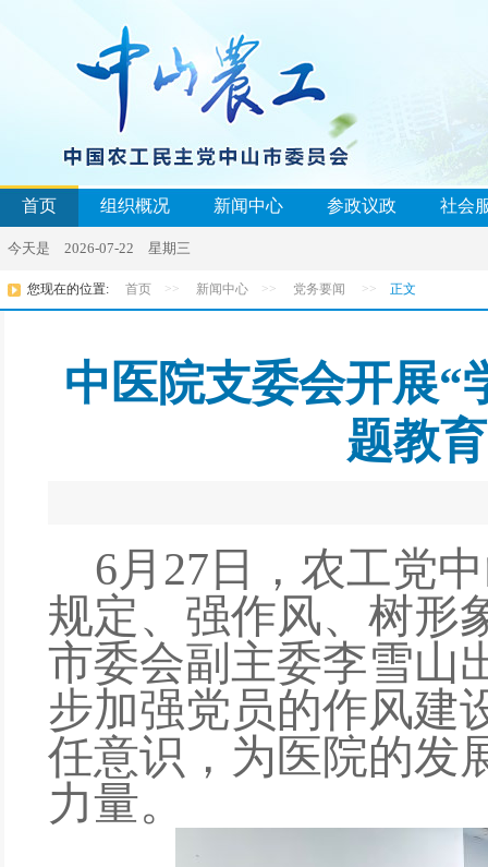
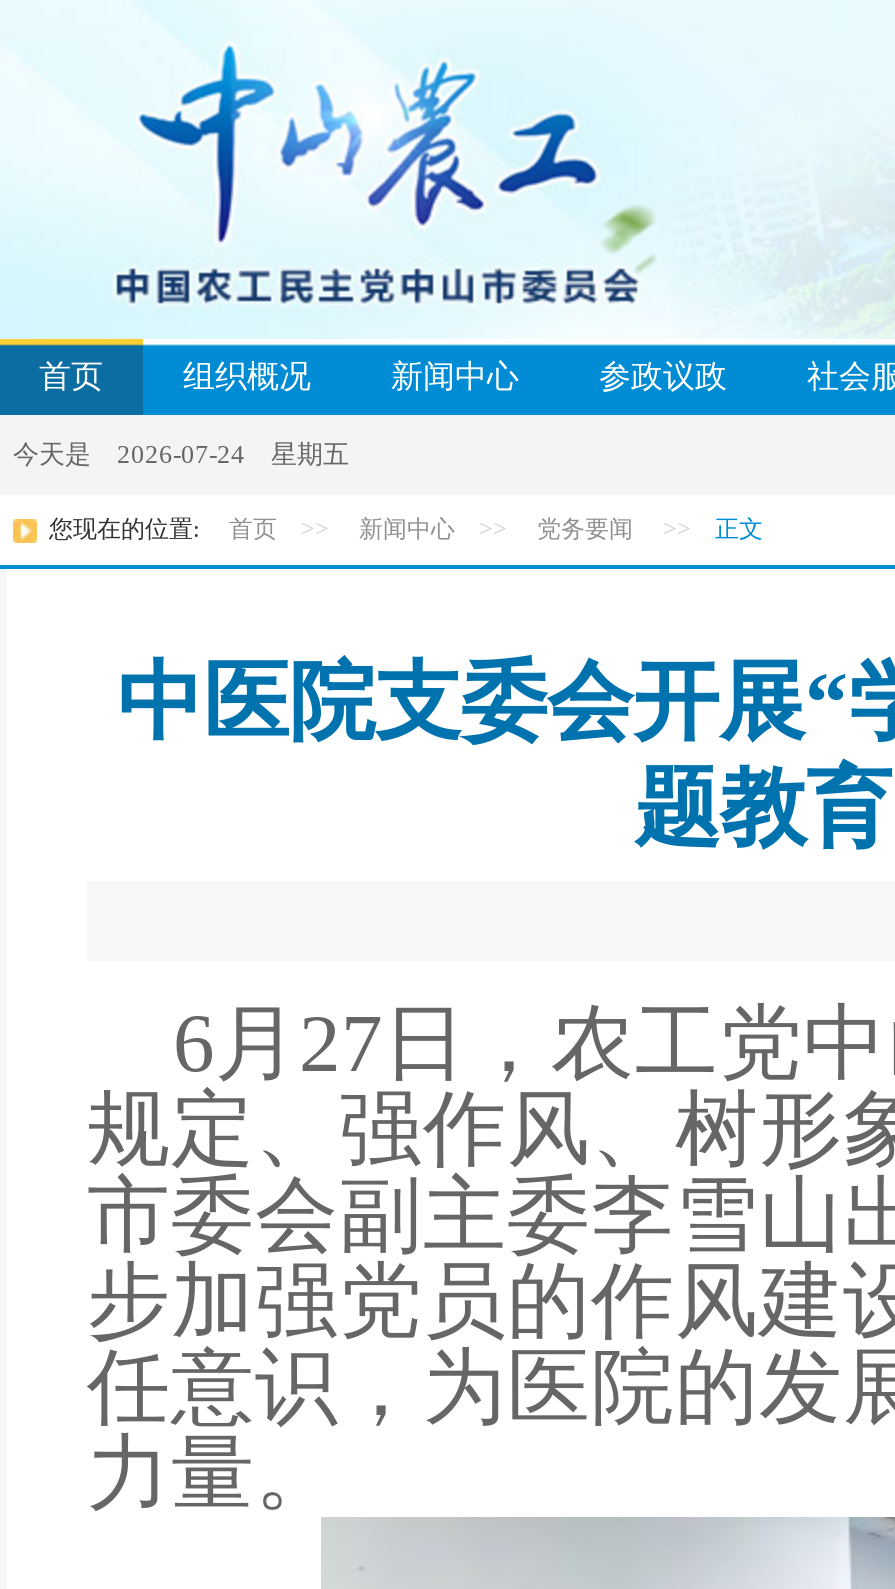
[8,240,191,256] 今天是 2026-07-22 星期三 -> [13,439,349,469] 今天是 2026-07-24 星期五

